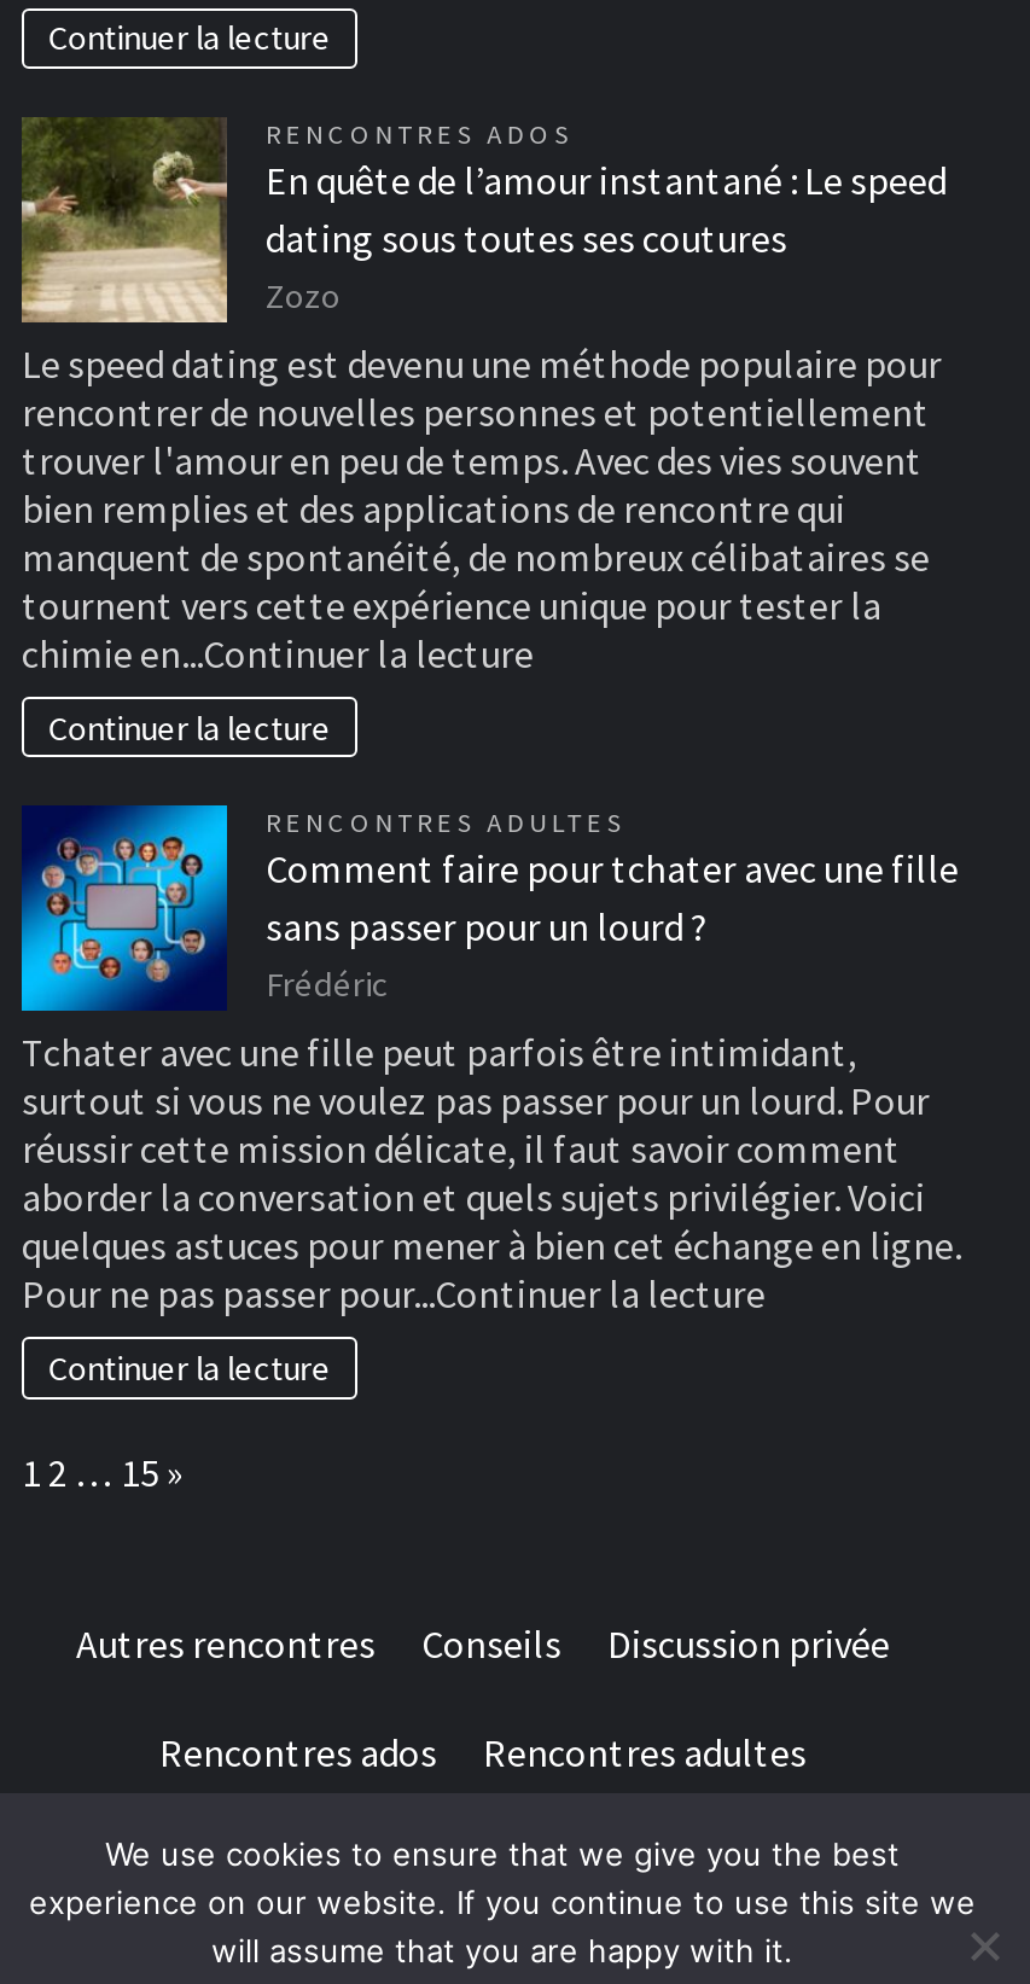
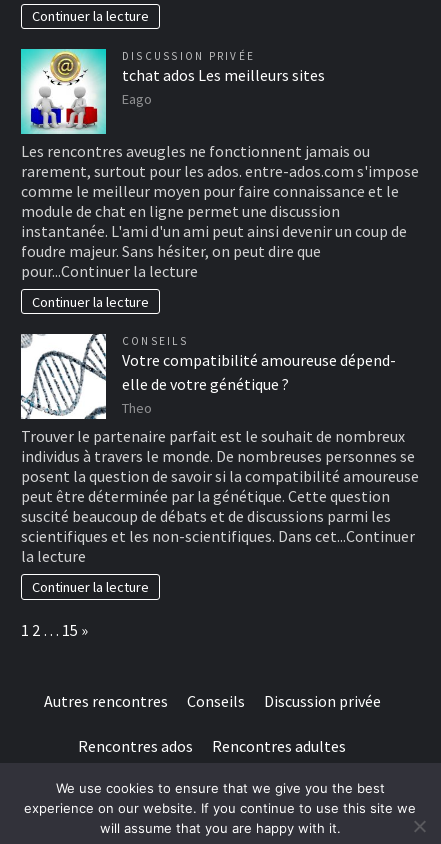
[19,117,947,677] [image] | RENCONTRES ADOS | En quête de l’amour instantané : Le speed | dating sous toutes ses coutures | Zozo | Le speed dating est devenu une méthode populaire pour | rencontrer de nouvelles personnes et potentiellement | trouver l'amour en peu de temps. Avec des vies souvent | bien remplies et des applications de rencontre qui | manquent de spontanéité, de nombreux célibataires se | tournent vers cette expérience unique pour tester la | chimie en...Continuer la lecture -> [20,48,419,281] [image] | DISCUSSION PRIVÉE | tchat ados Les meilleurs sites | Eago | Les rencontres aveugles ne fonctionnent jamais ou | rarement, surtout pour les ados. entre-ados.com s'impose | comme le meilleur moyen pour faire connaissance et le | module de chat en ligne permet une discussion | instantanée. L'ami d'un ami peut ainsi devenir un coup de | foudre majeur. Sans hésiter, on peut dire que | pour...Continuer la lecture
[19,803,961,1317] [image] | RENCONTRES ADULTES | Comment faire pour tchater avec une fille | sans passer pour un lourd ? | Frédéric | Tchater avec une fille peut parfois être intimidant, | surtout si vous ne voulez pas passer pour un lourd. Pour | réussir cette mission délicate, il faut savoir comment | aborder la conversation et quels sujets privilégier. Voici | quelques astuces pour mener à bien cet échange en ligne. | Pour ne pas passer pour...Continuer la lecture -> [20,333,419,566] [image] | CONSEILS | Votre compatibilité amoureuse dépend- | elle de votre génétique ? | Theo | Trouver le partenaire parfait est le souhait de nombreux | individus à travers le monde. De nombreuses personnes se | posent la question de savoir si la compatibilité amoureuse | peut être déterminée par la génétique. Cette question | suscité beaucoup de débats et de discussions parmi les | scientifiques et les non-scientifiques. Dans cet...Continuer | la lecture

